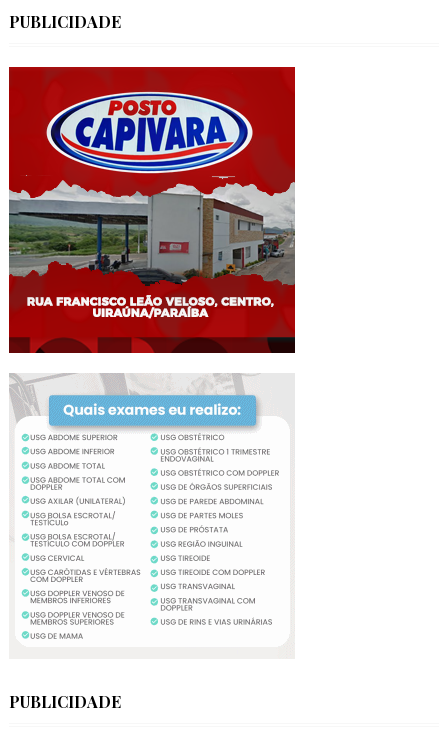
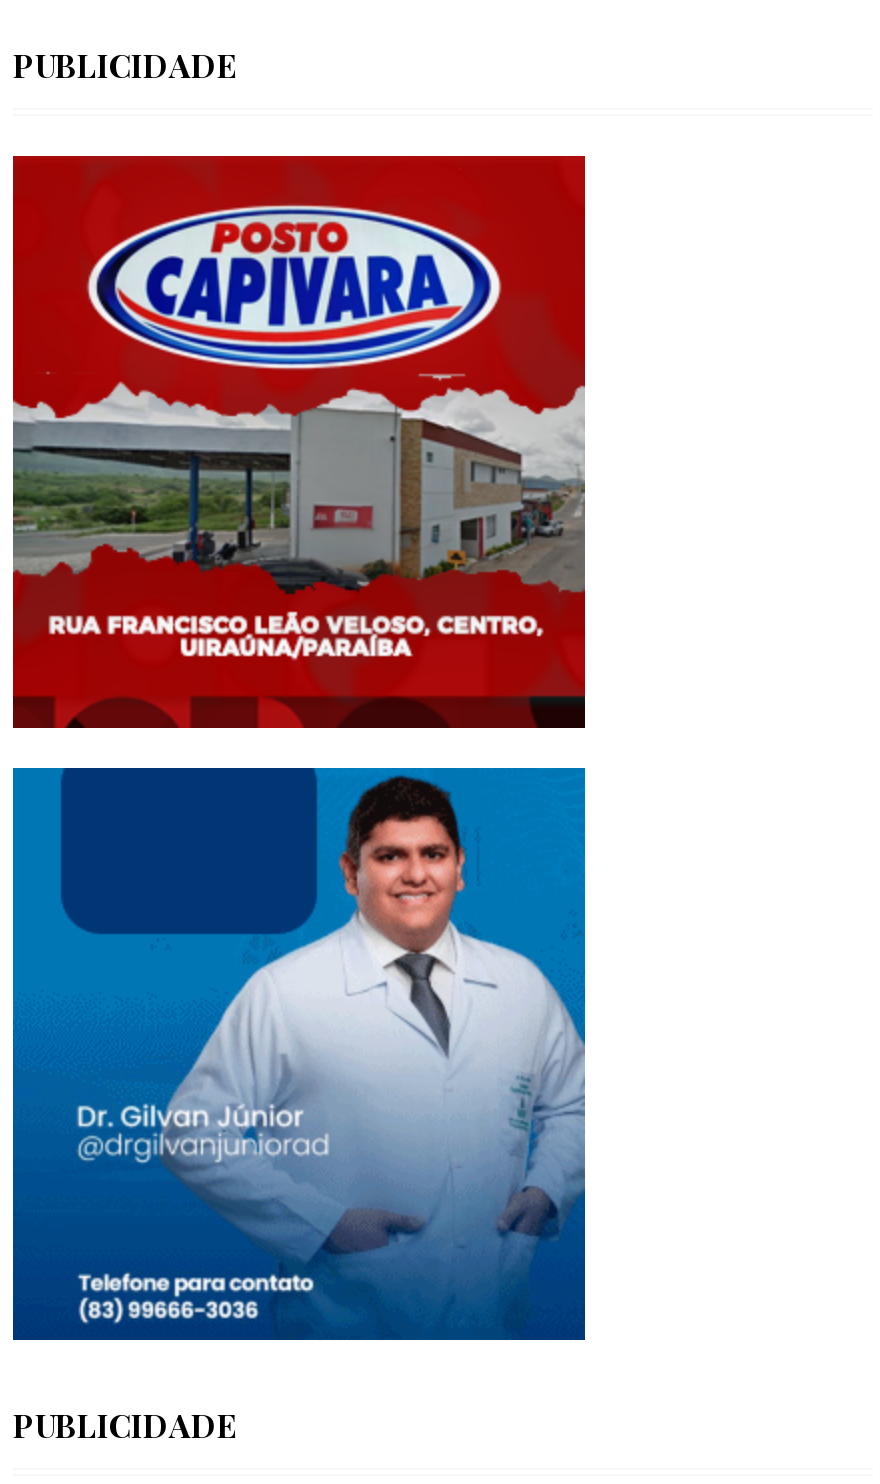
[9,373,295,659] [image] -> [11,766,587,1342] [image]

